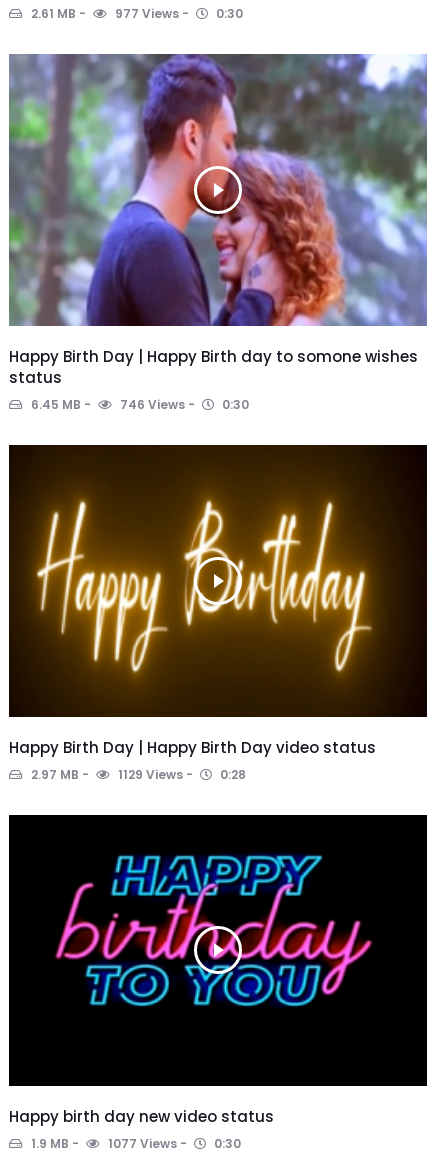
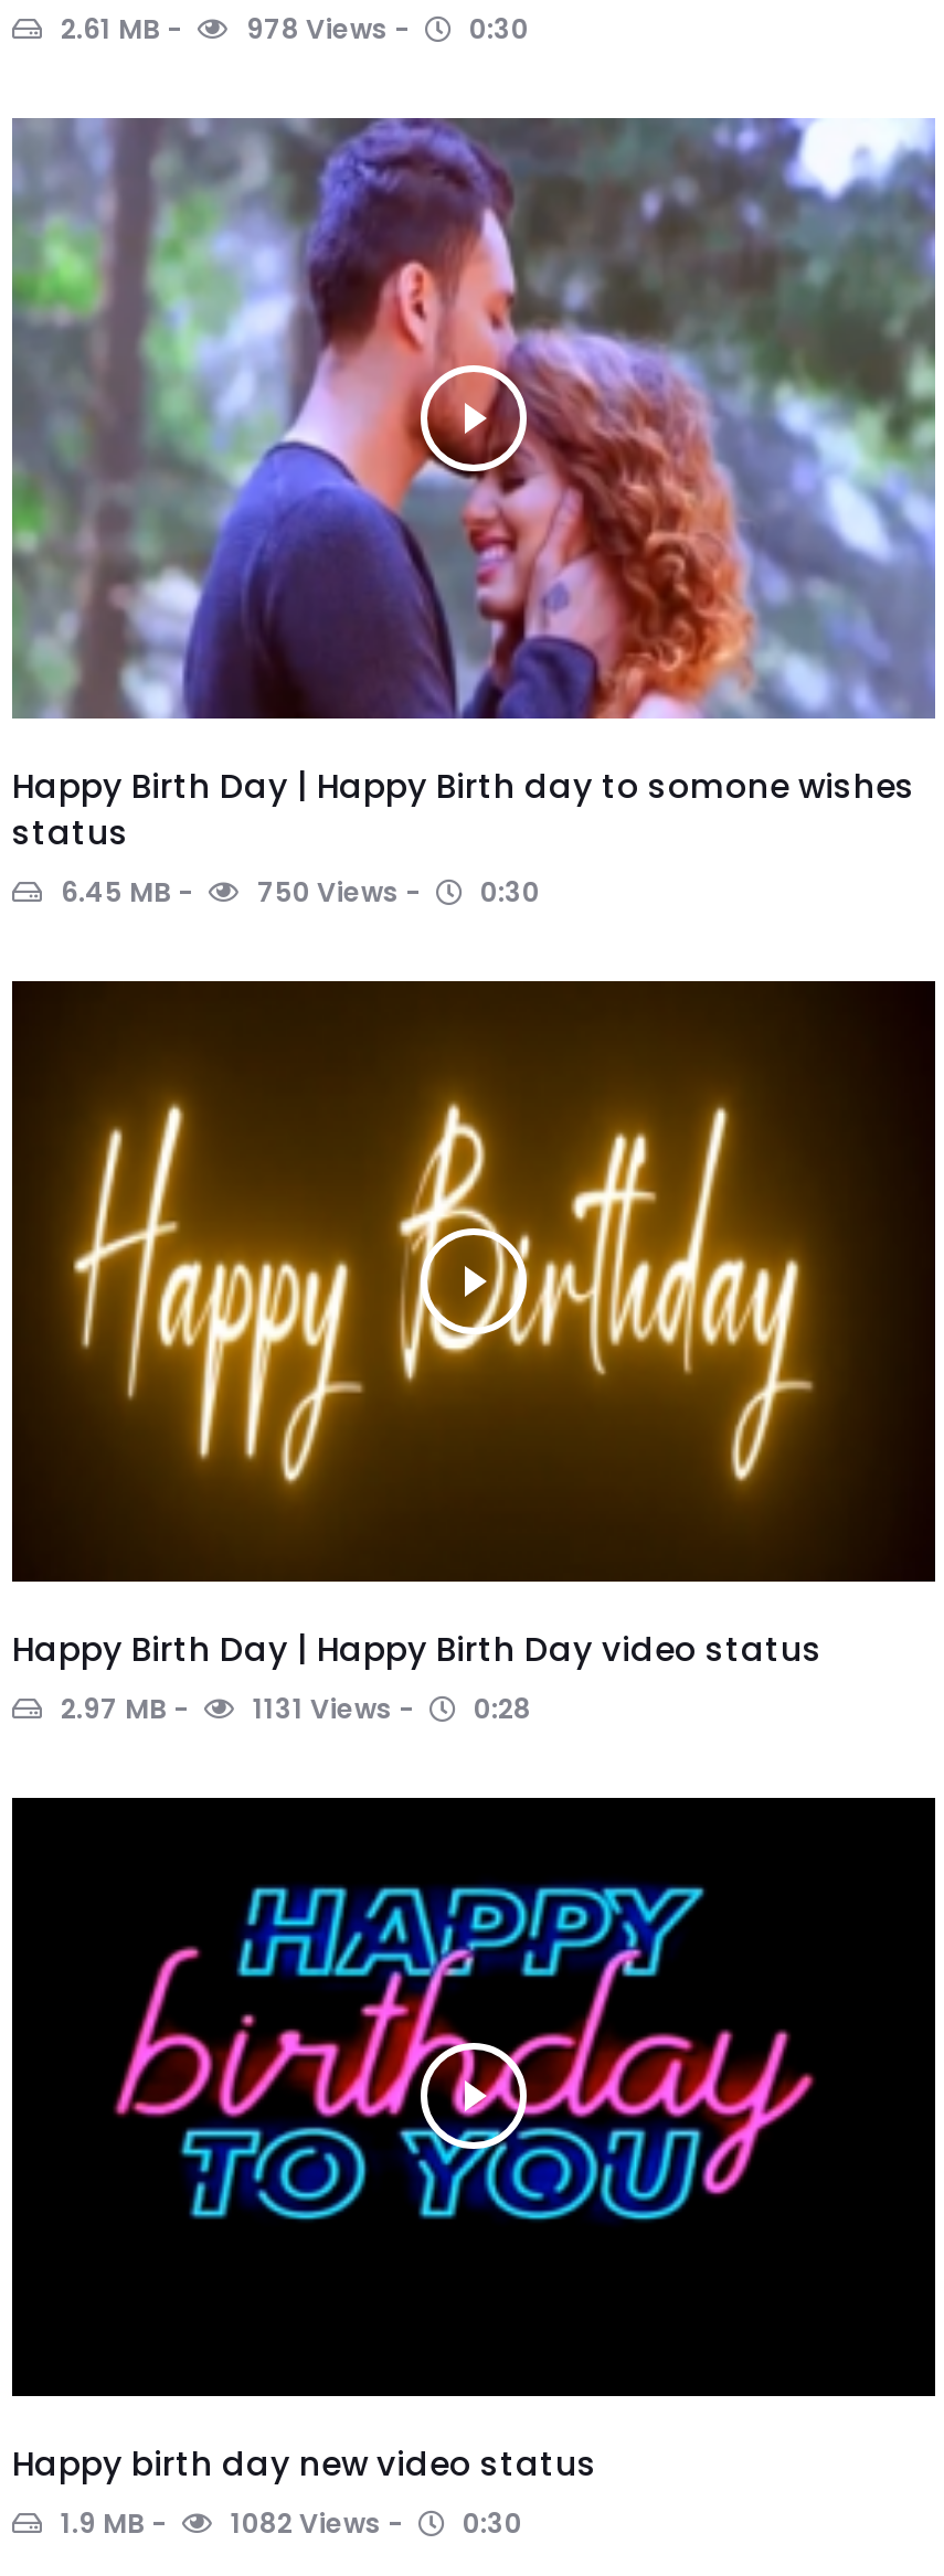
[112,5,243,22] 977 Views 0:30 -> [240,10,529,48] 978 Views 0:30
[117,396,249,413] 746 Views 0:30 -> [251,873,540,910] 750 Views 0:30
[115,766,246,783] 1129 Views 0:28 -> [246,1689,531,1726] 1131 Views 0:28
[105,1135,241,1152] 1077 Views 0:30 -> [224,2505,522,2542] 1082 Views 0:30

